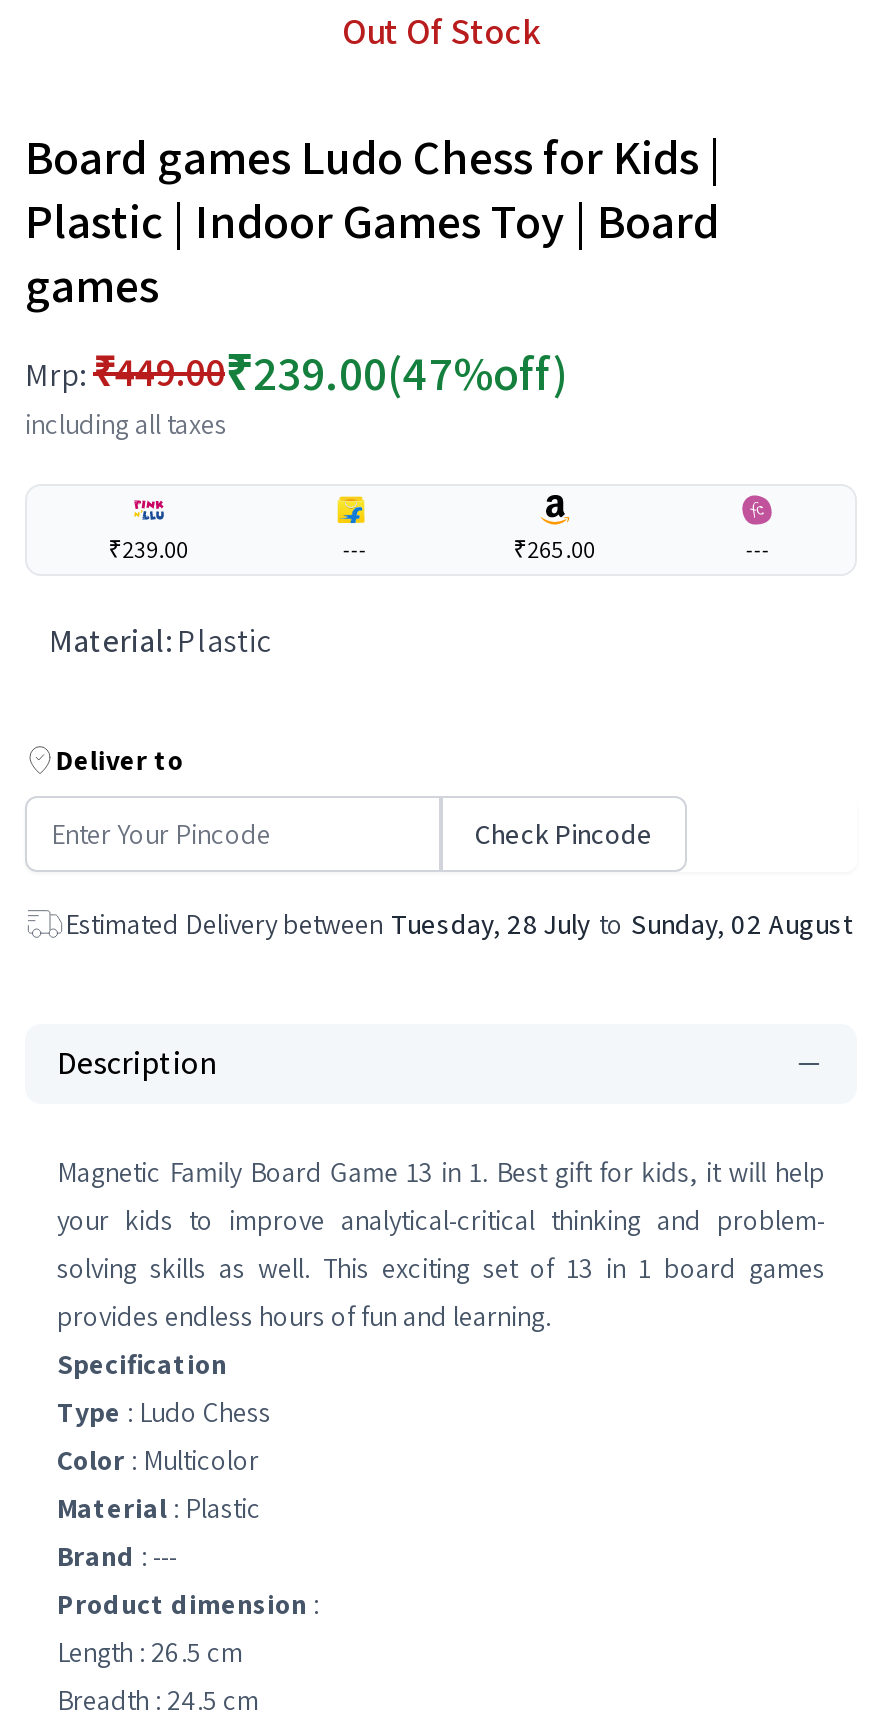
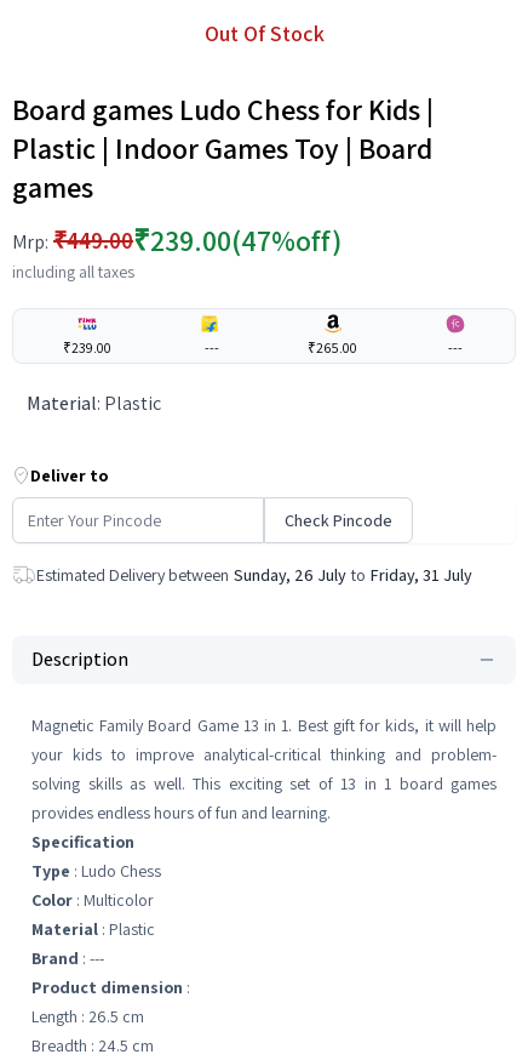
[65,906,853,942] Estimated Delivery between Tuesday, 28 July to Sunday, 02 August -> [36,564,472,586] Estimated Delivery between Sunday, 26 July to Friday, 31 July

